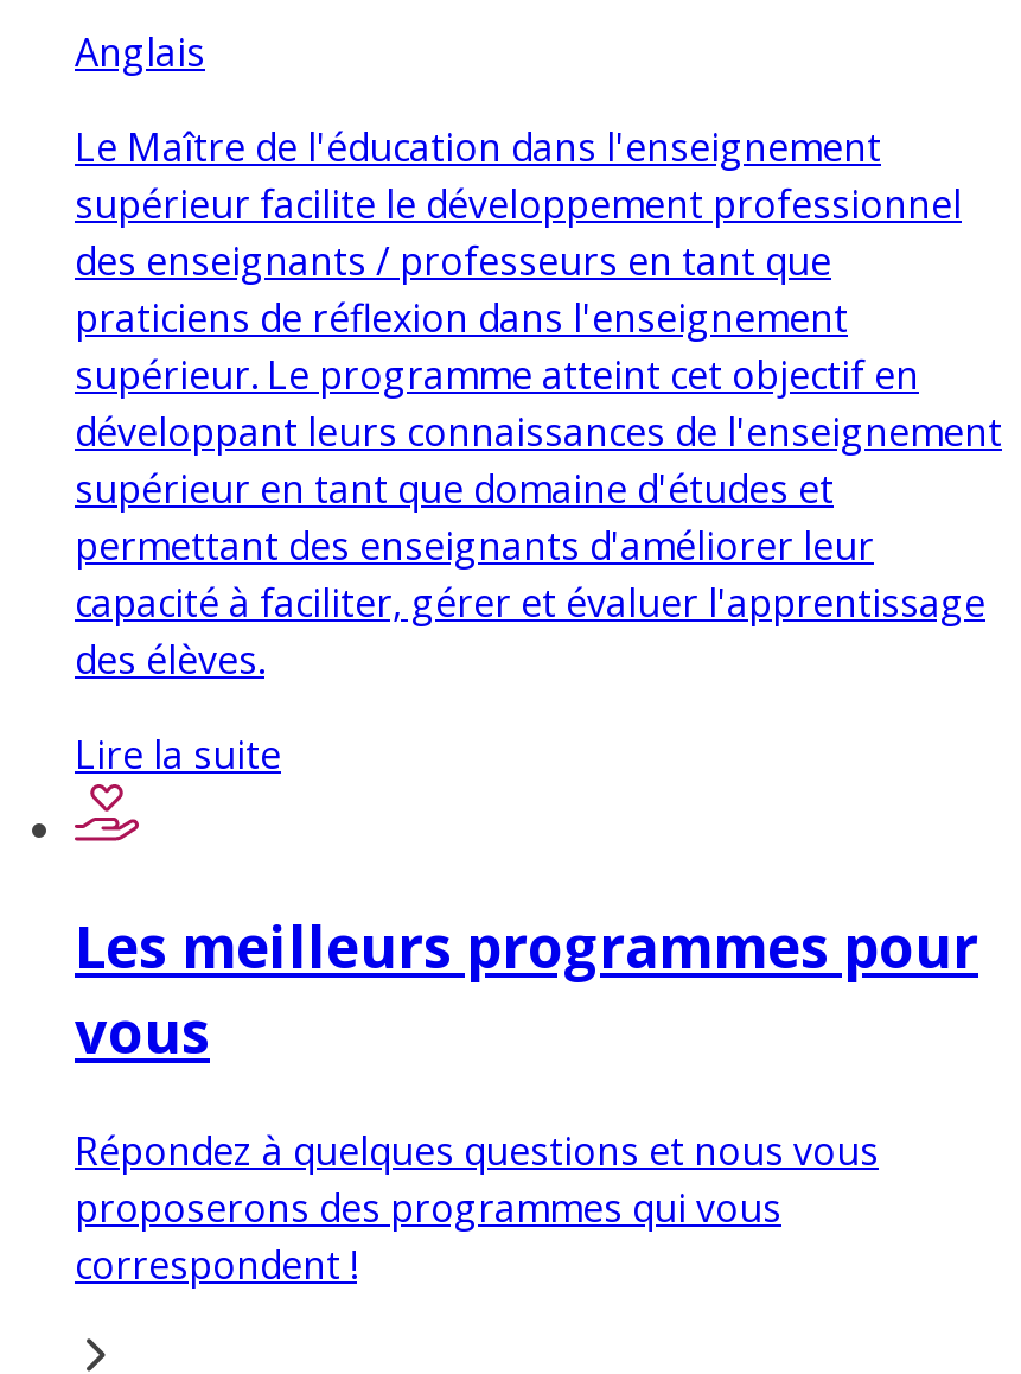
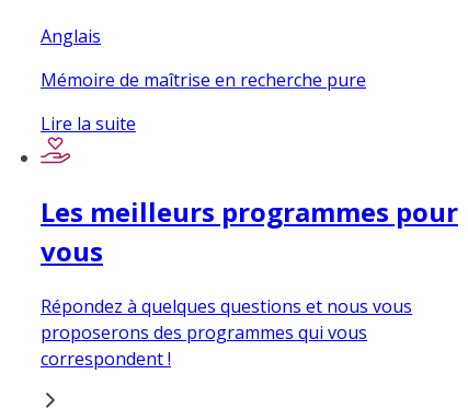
[75,122,1002,687] Le Maître de l'éducation dans l'enseignement | supérieur facilite le développement professionnel | des enseignants / professeurs en tant que | praticiens de réflexion dans l'enseignement | supérieur. Le programme atteint cet objectif en | développant leurs connaissances de l'enseignement | supérieur en tant que domaine d'études et | permettant des enseignants d'améliorer leur | capacité à faciliter, gérer et évaluer l'apprentissage | des élèves. -> [41,68,366,92] Mémoire de maîtrise en recherche pure

